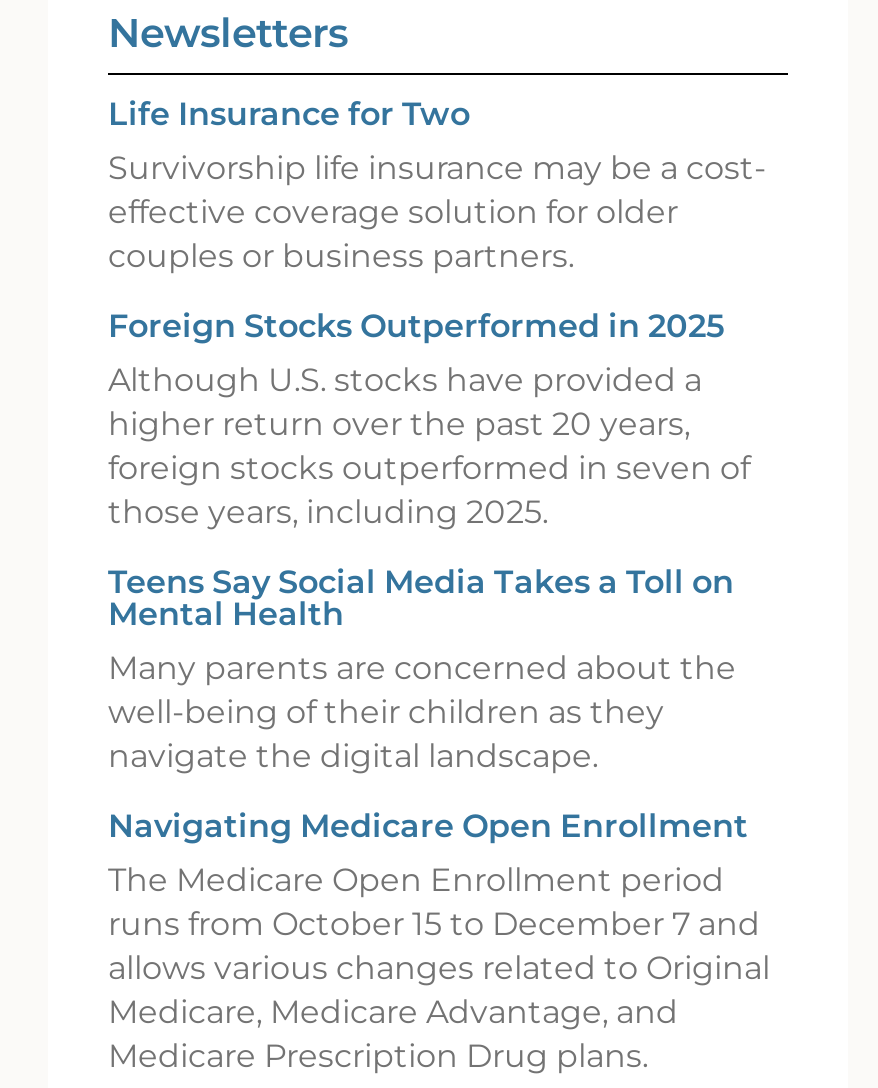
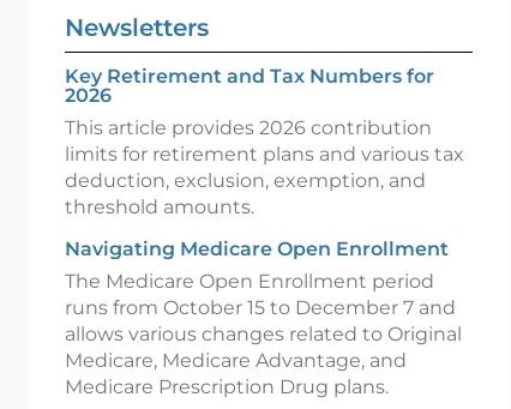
[108,95,766,775] Life Insurance for Two | Survivorship life insurance may be a cost- | effective coverage solution for older | couples or business partners. | Foreign Stocks Outperformed in 2025 | Although U.S. stocks have provided a | higher return over the past 20 years, | foreign stocks outperformed in seven of | those years, including 2025. | Teens Say Social Media Takes a Toll on | Mental Health | Many parents are concerned about the | well-being of their children as they | navigate the digital landscape. -> [65,65,464,218] Key Retirement and Tax Numbers for | 2026 | This article provides 2026 contribution | limits for retirement plans and various tax | deduction, exclusion, exemption, and | threshold amounts.

